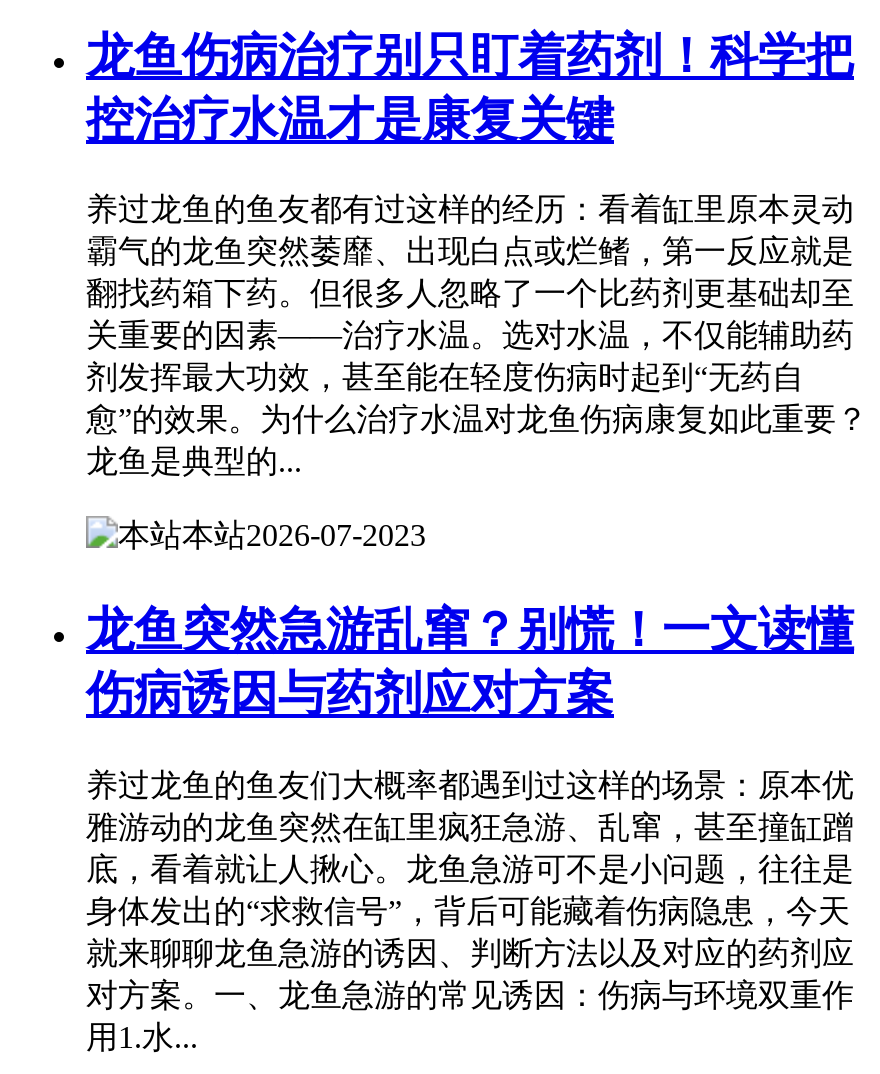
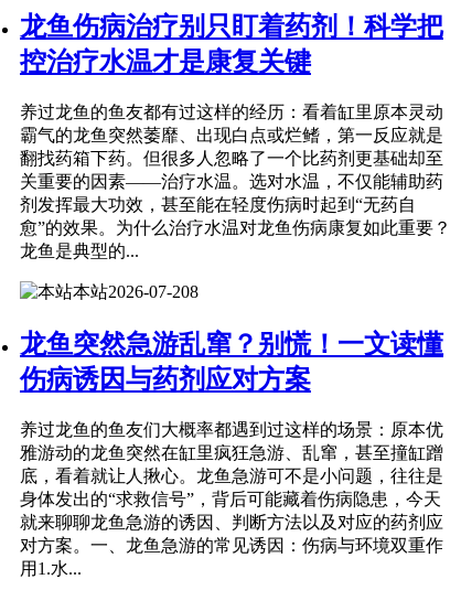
[182,519,426,553] 本站2026-07-2023 -> [73,282,199,301] 本站2026-07-208

